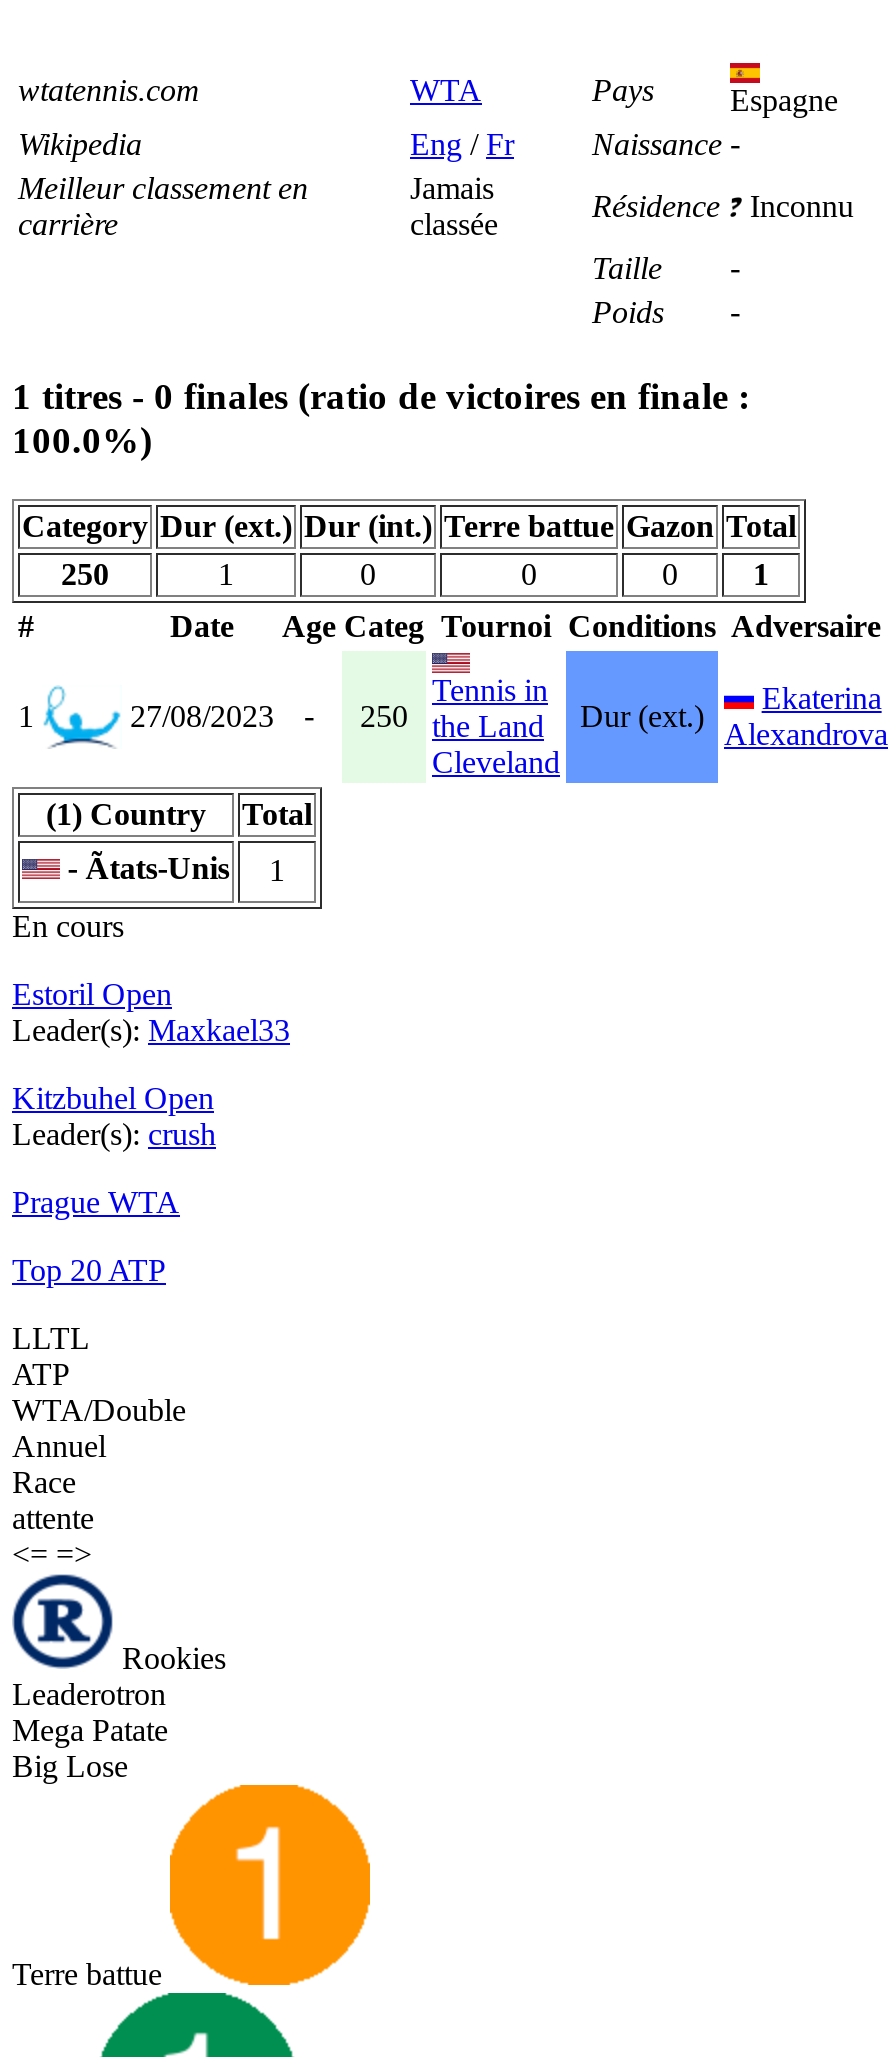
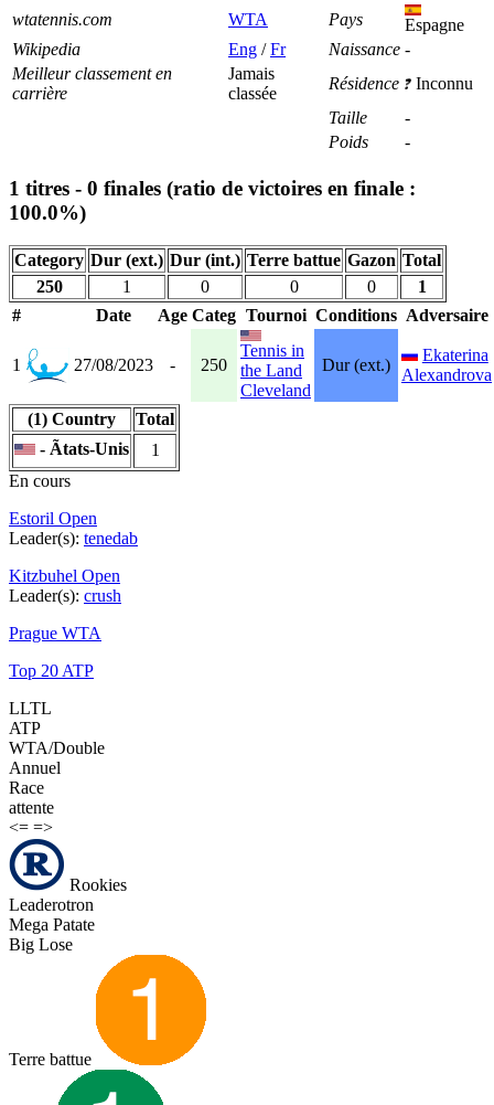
[12,1013,290,1047] Leader(s): Maxkael33 -> [9,529,138,548] Leader(s): tenedab

